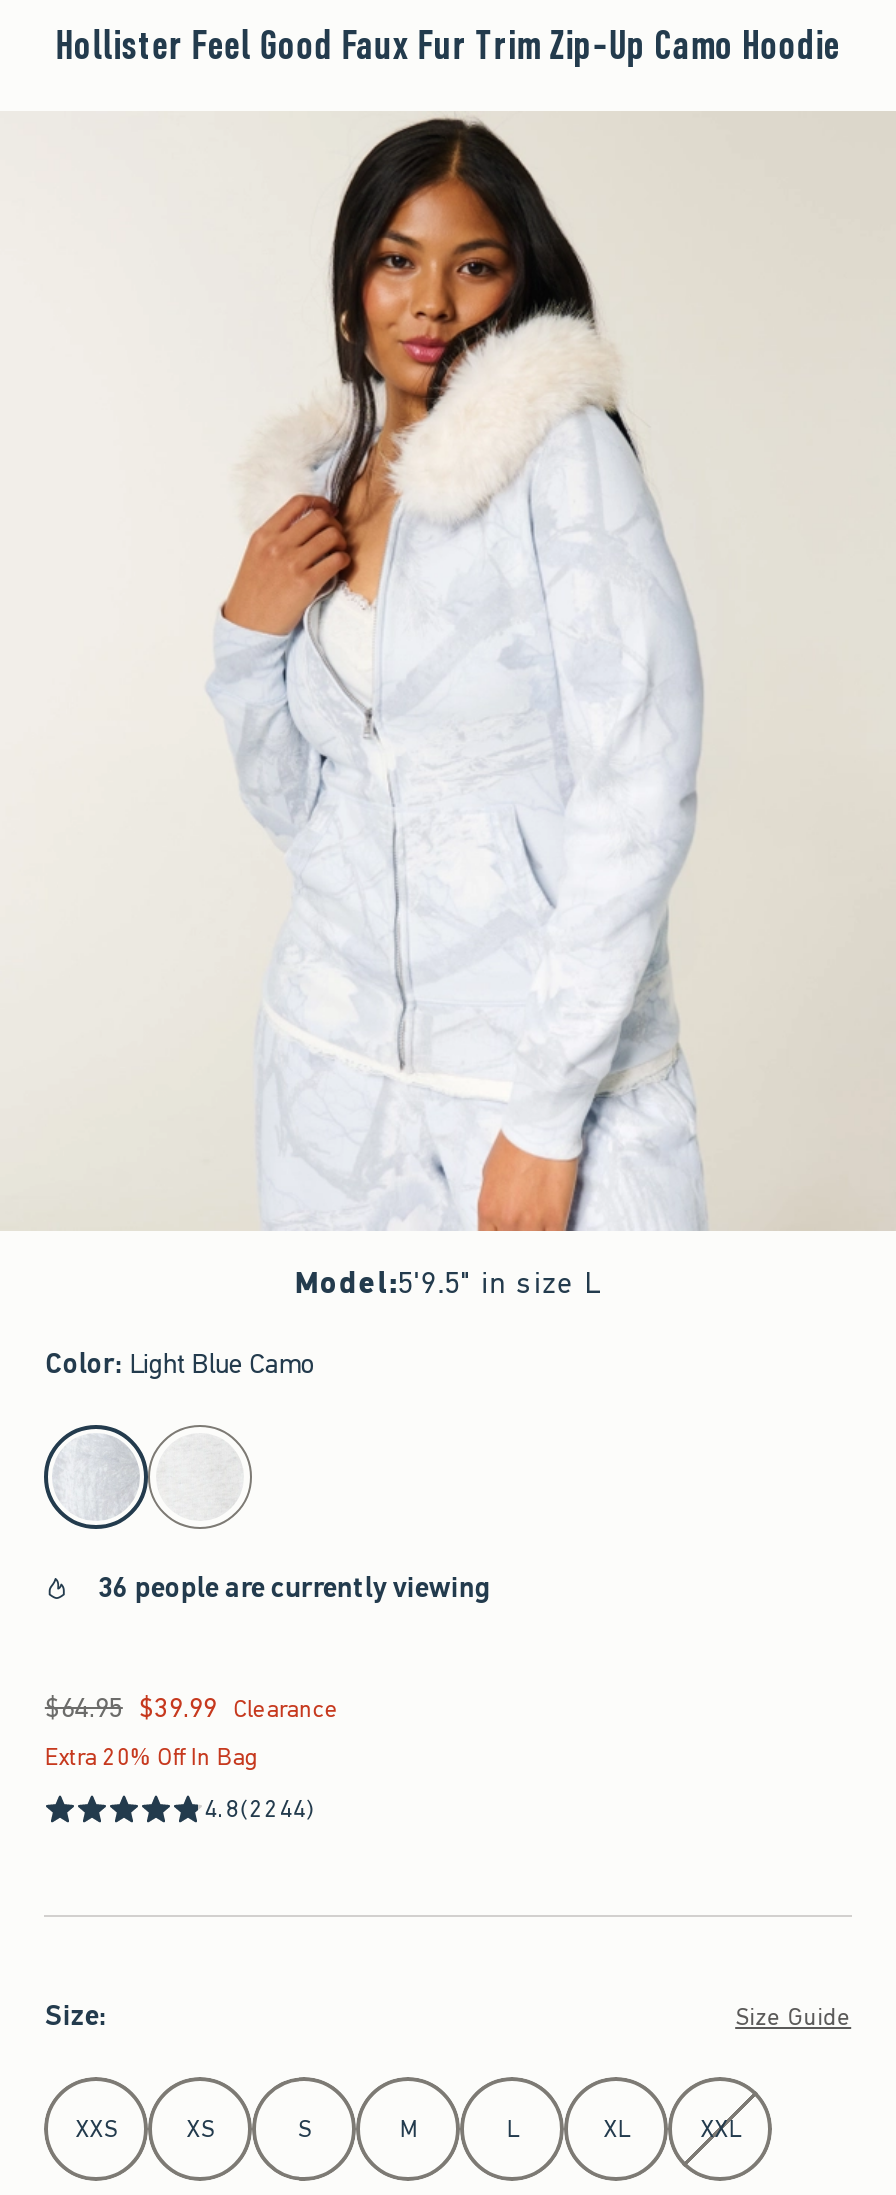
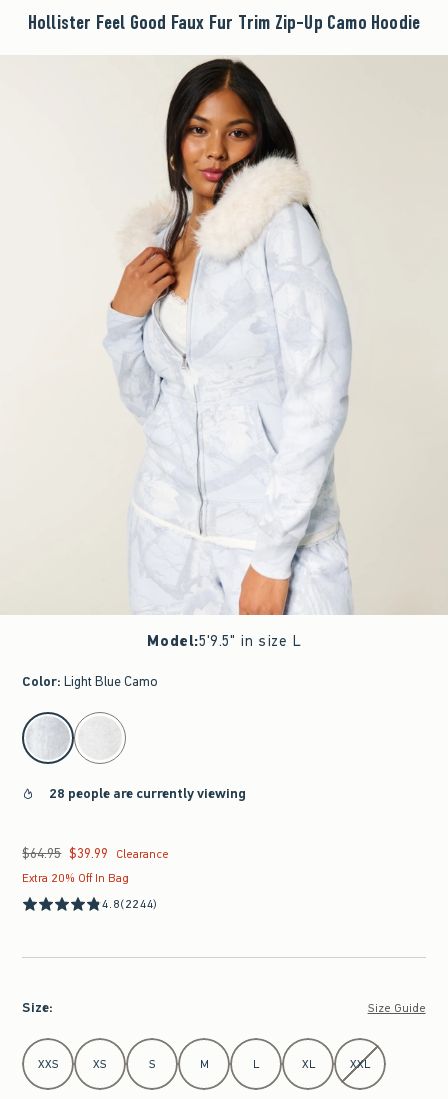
[99,1569,491,1607] 36 people are currently viewing -> [49,784,246,803] 28 people are currently viewing

